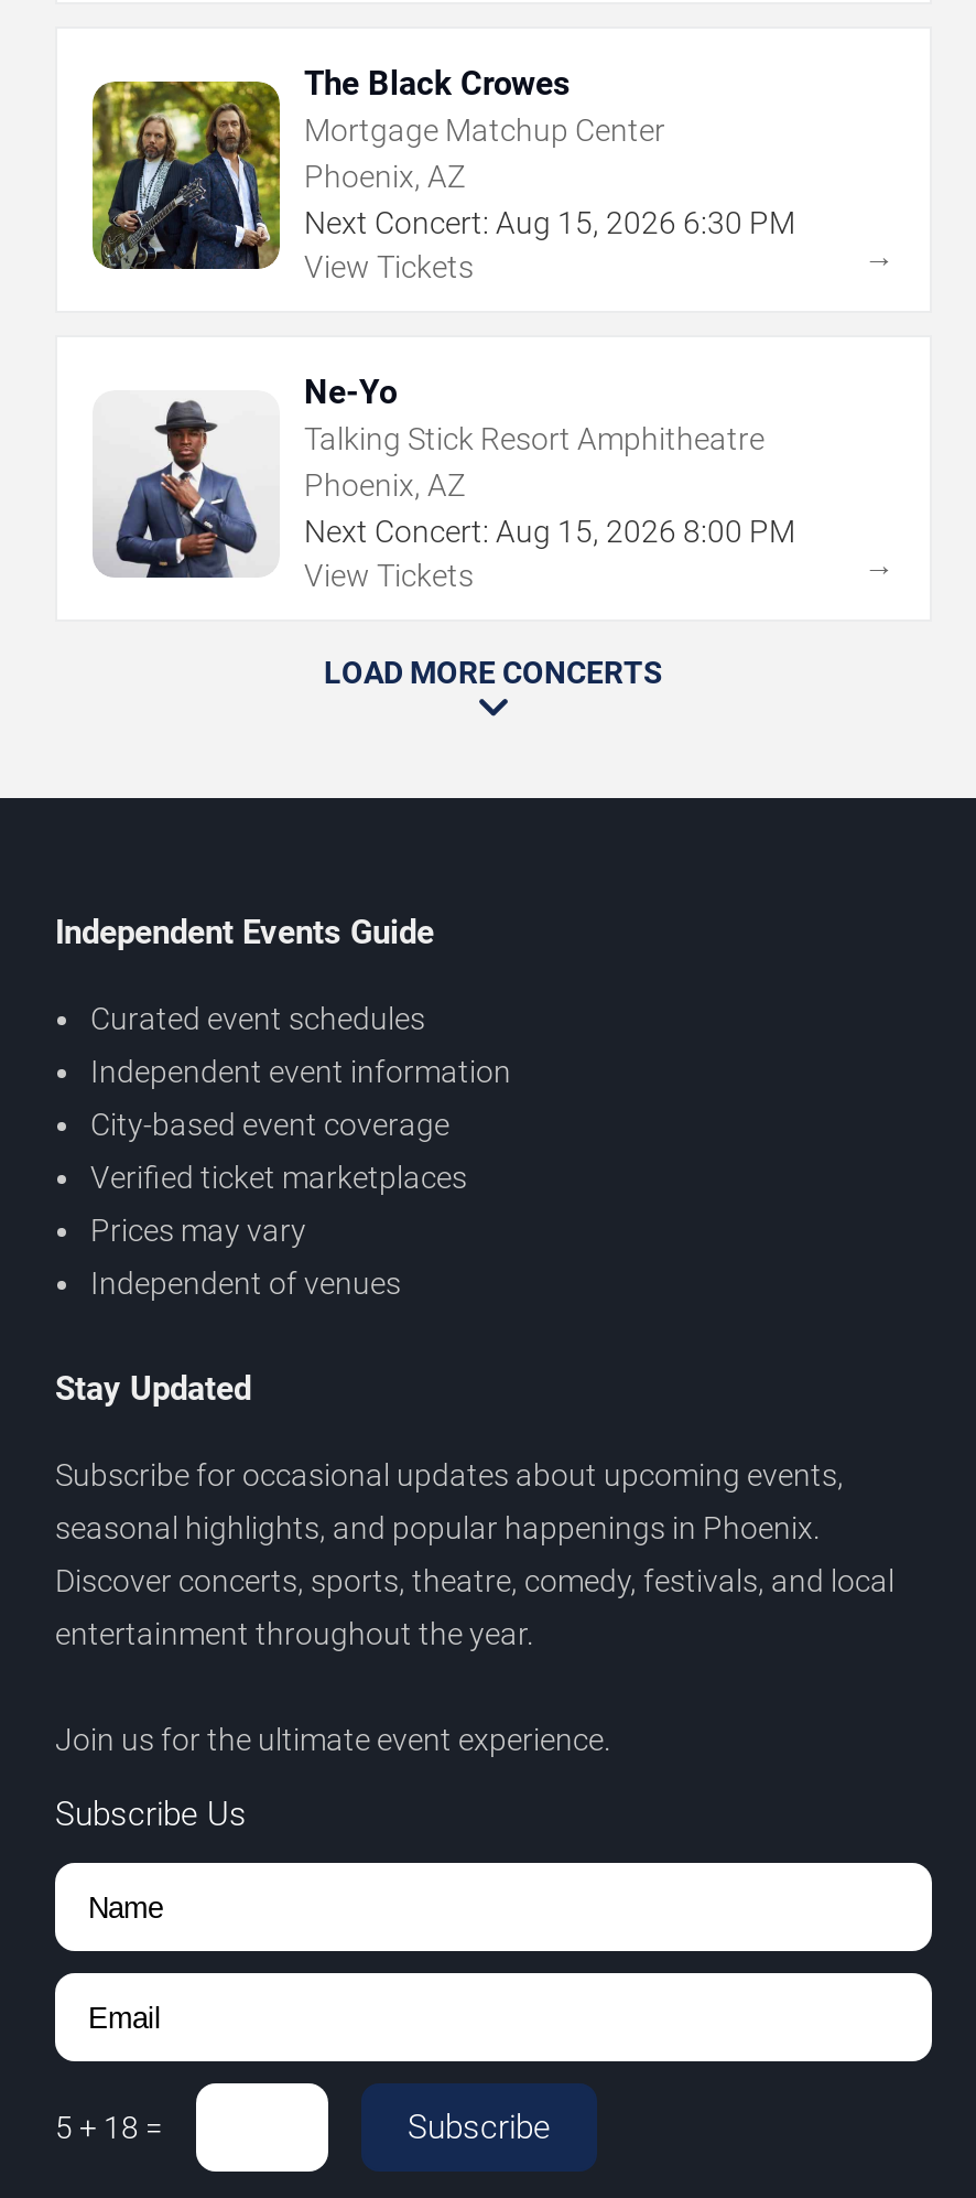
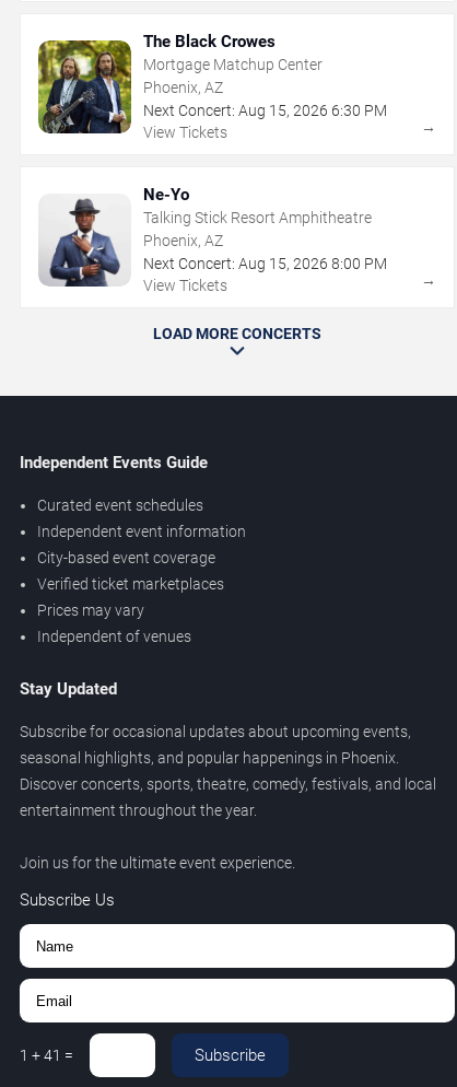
[55,2111,163,2146] 5 + 18 = -> [20,1047,73,1064] 1 + 41 =

